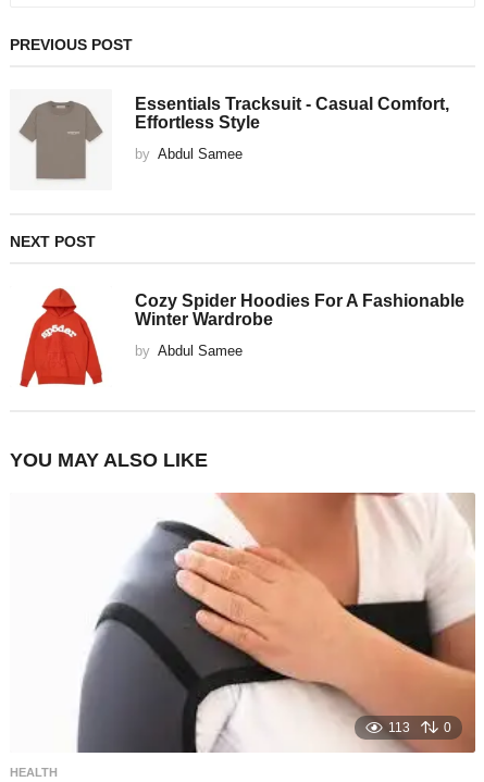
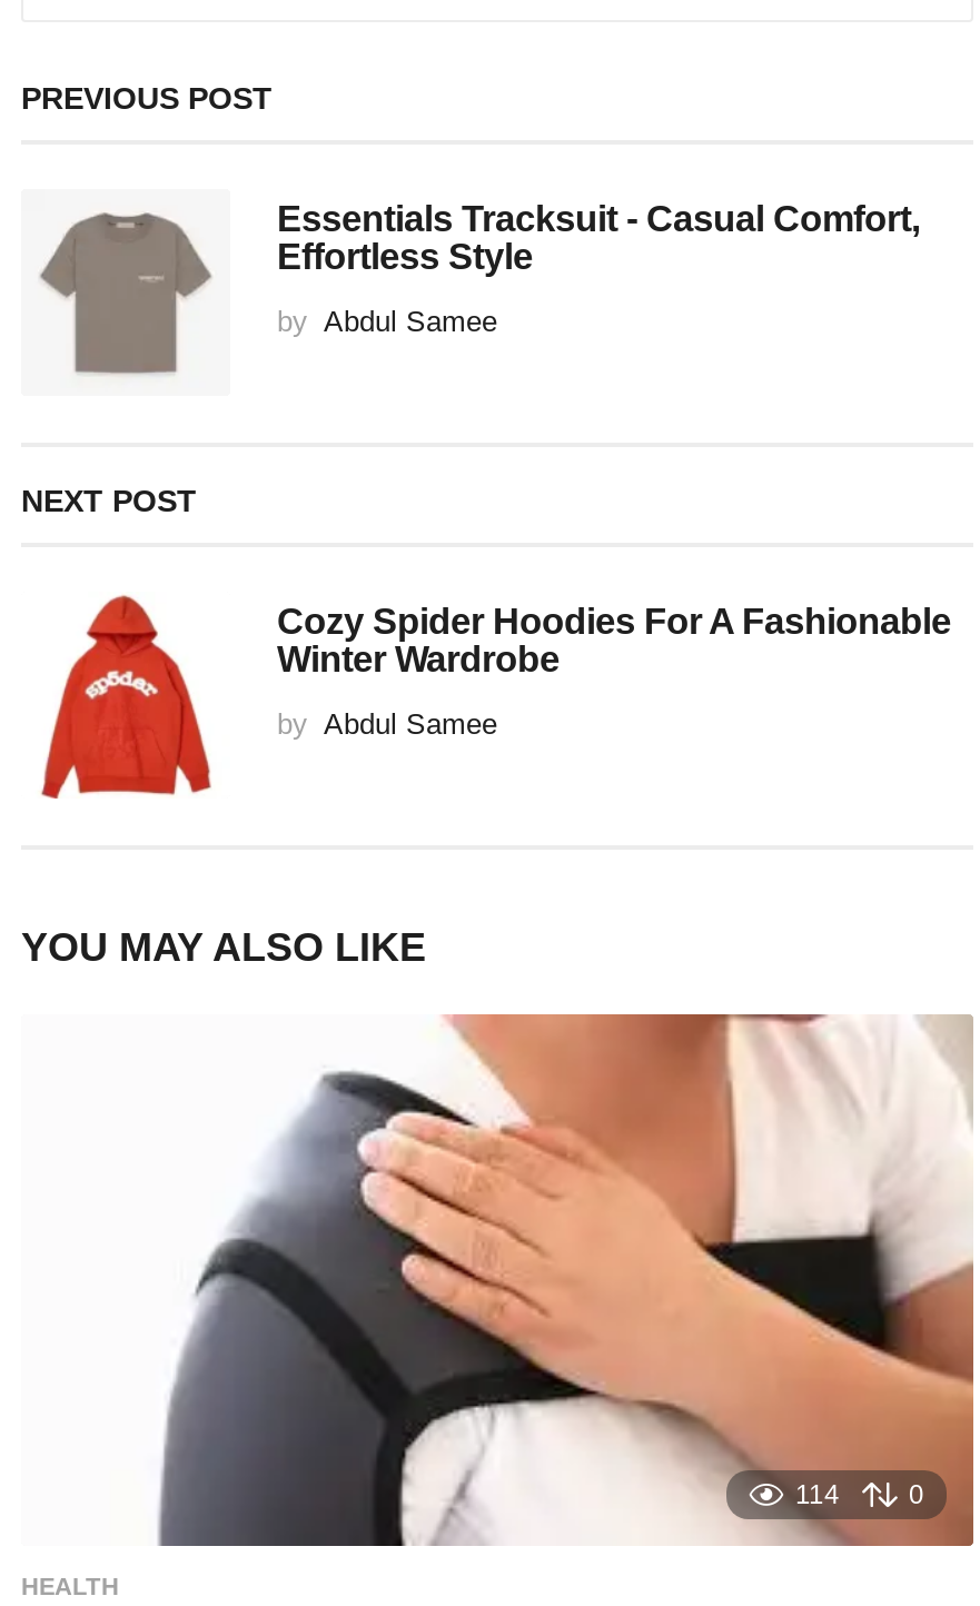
[388,720,410,736] 113 -> [795,1480,840,1511] 114

